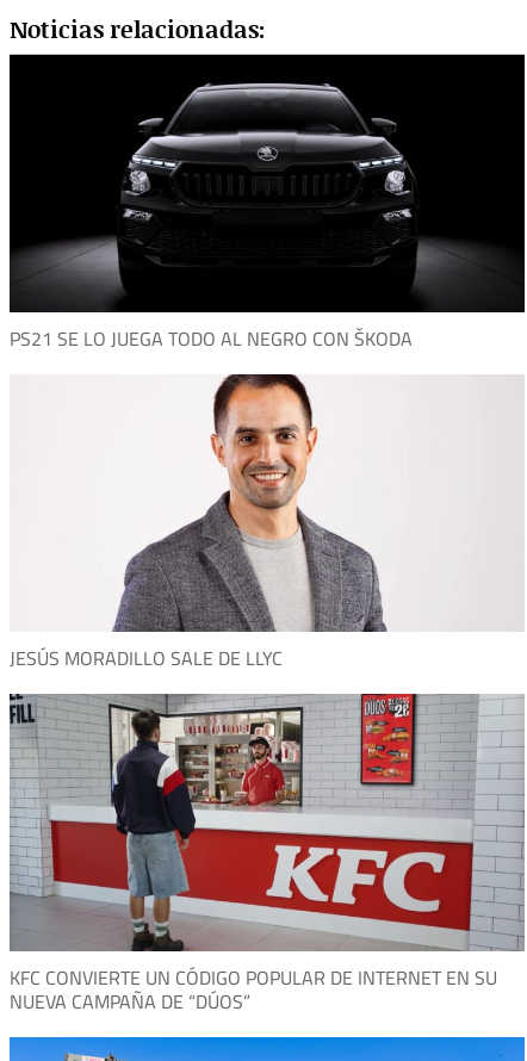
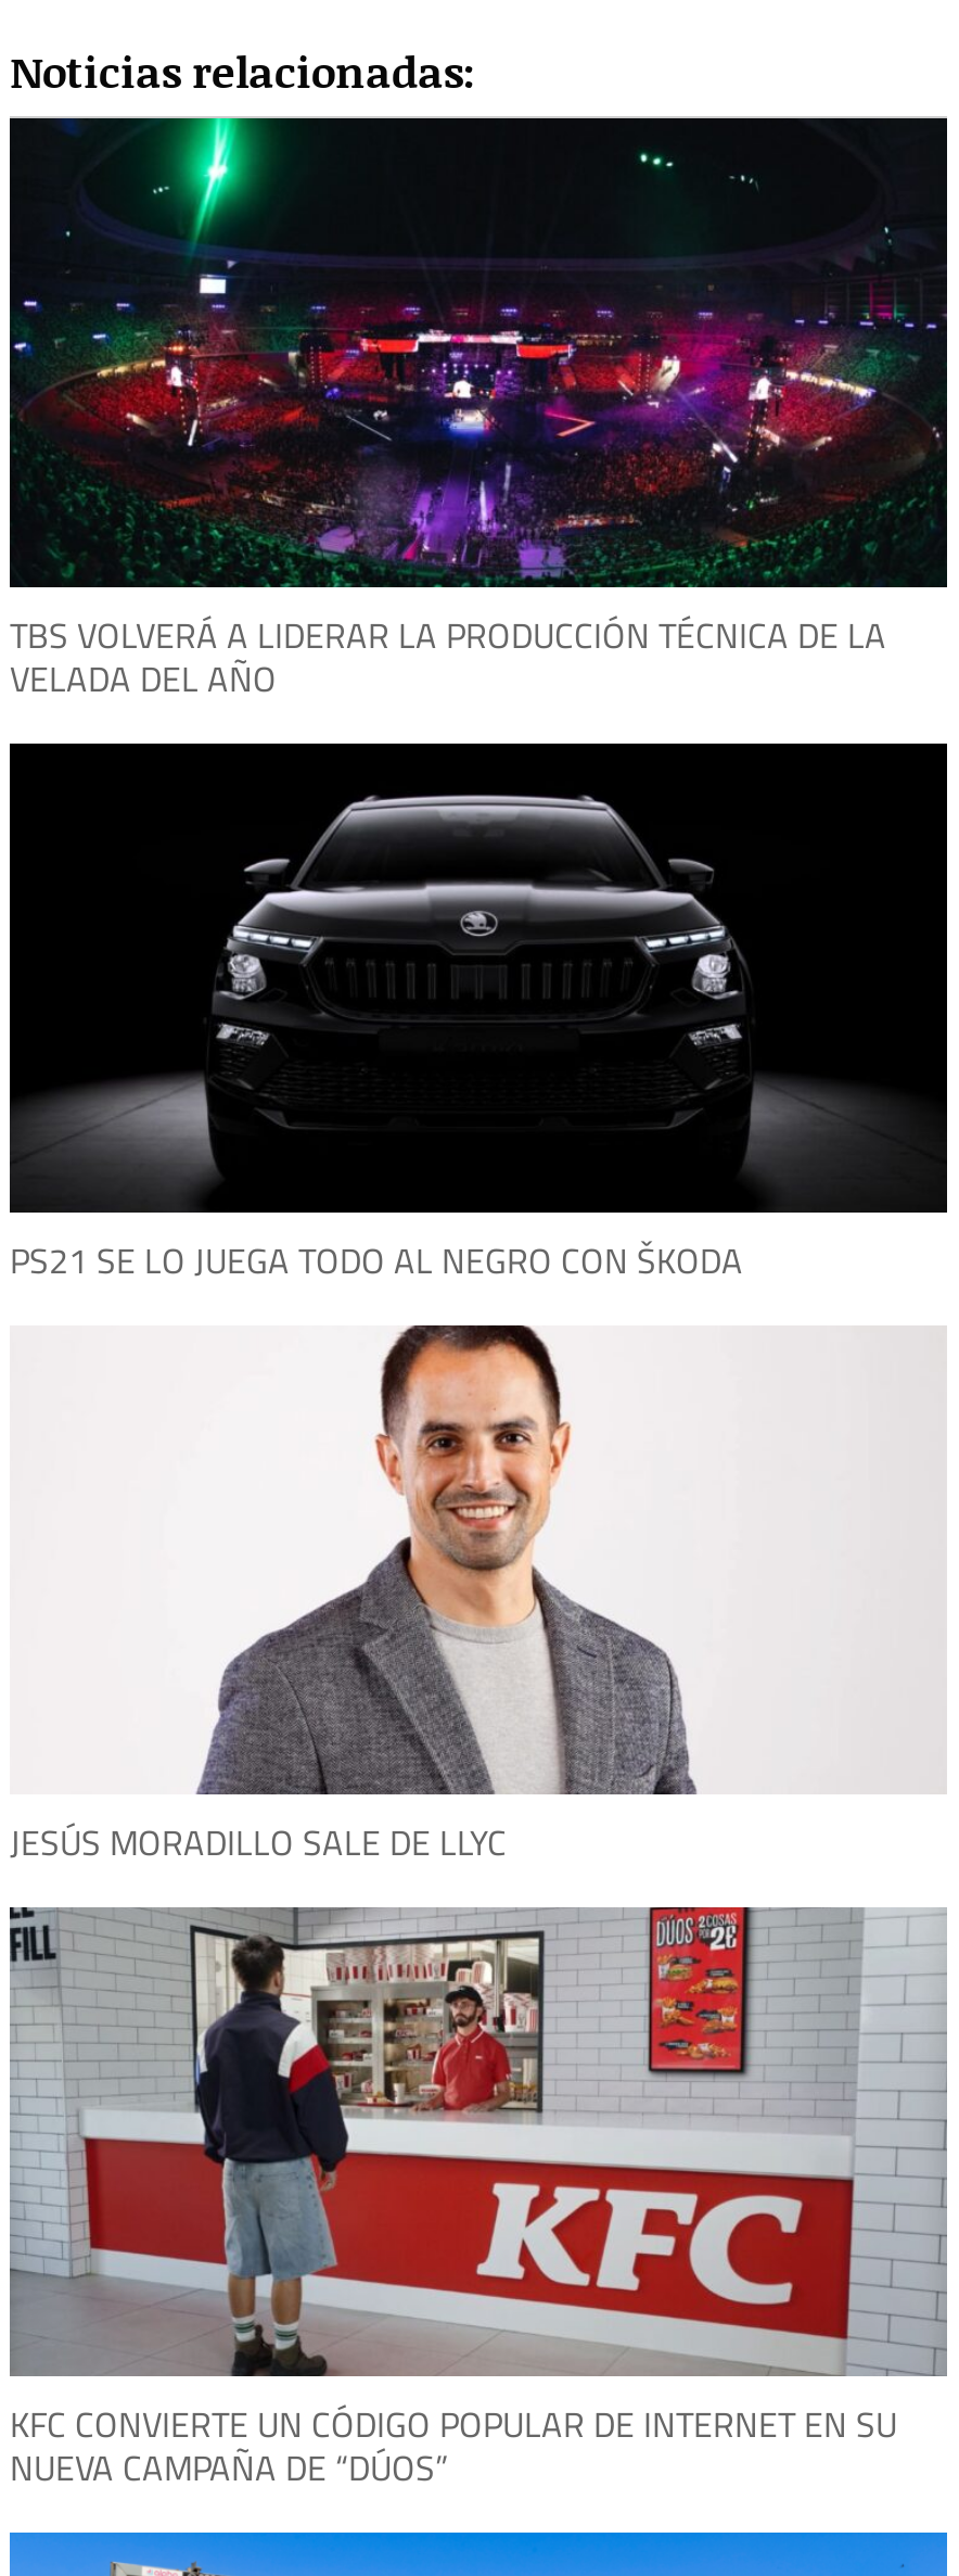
none -> [10,116,947,710] [image] | TBS VOLVERÁ A LIDERAR LA PRODUCCIÓN TÉCNICA DE LA | VELADA DEL AÑO

